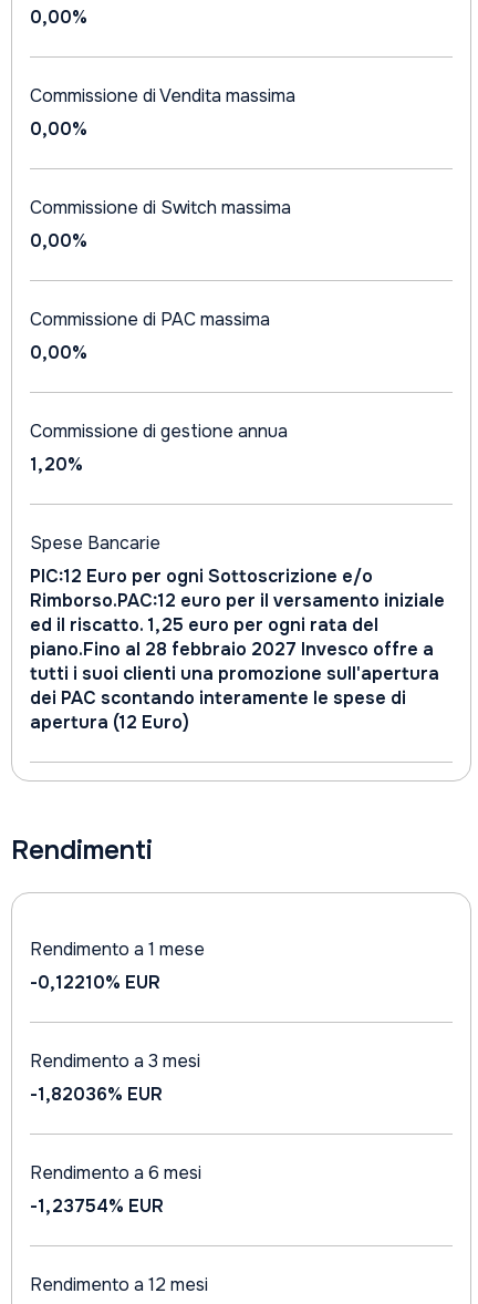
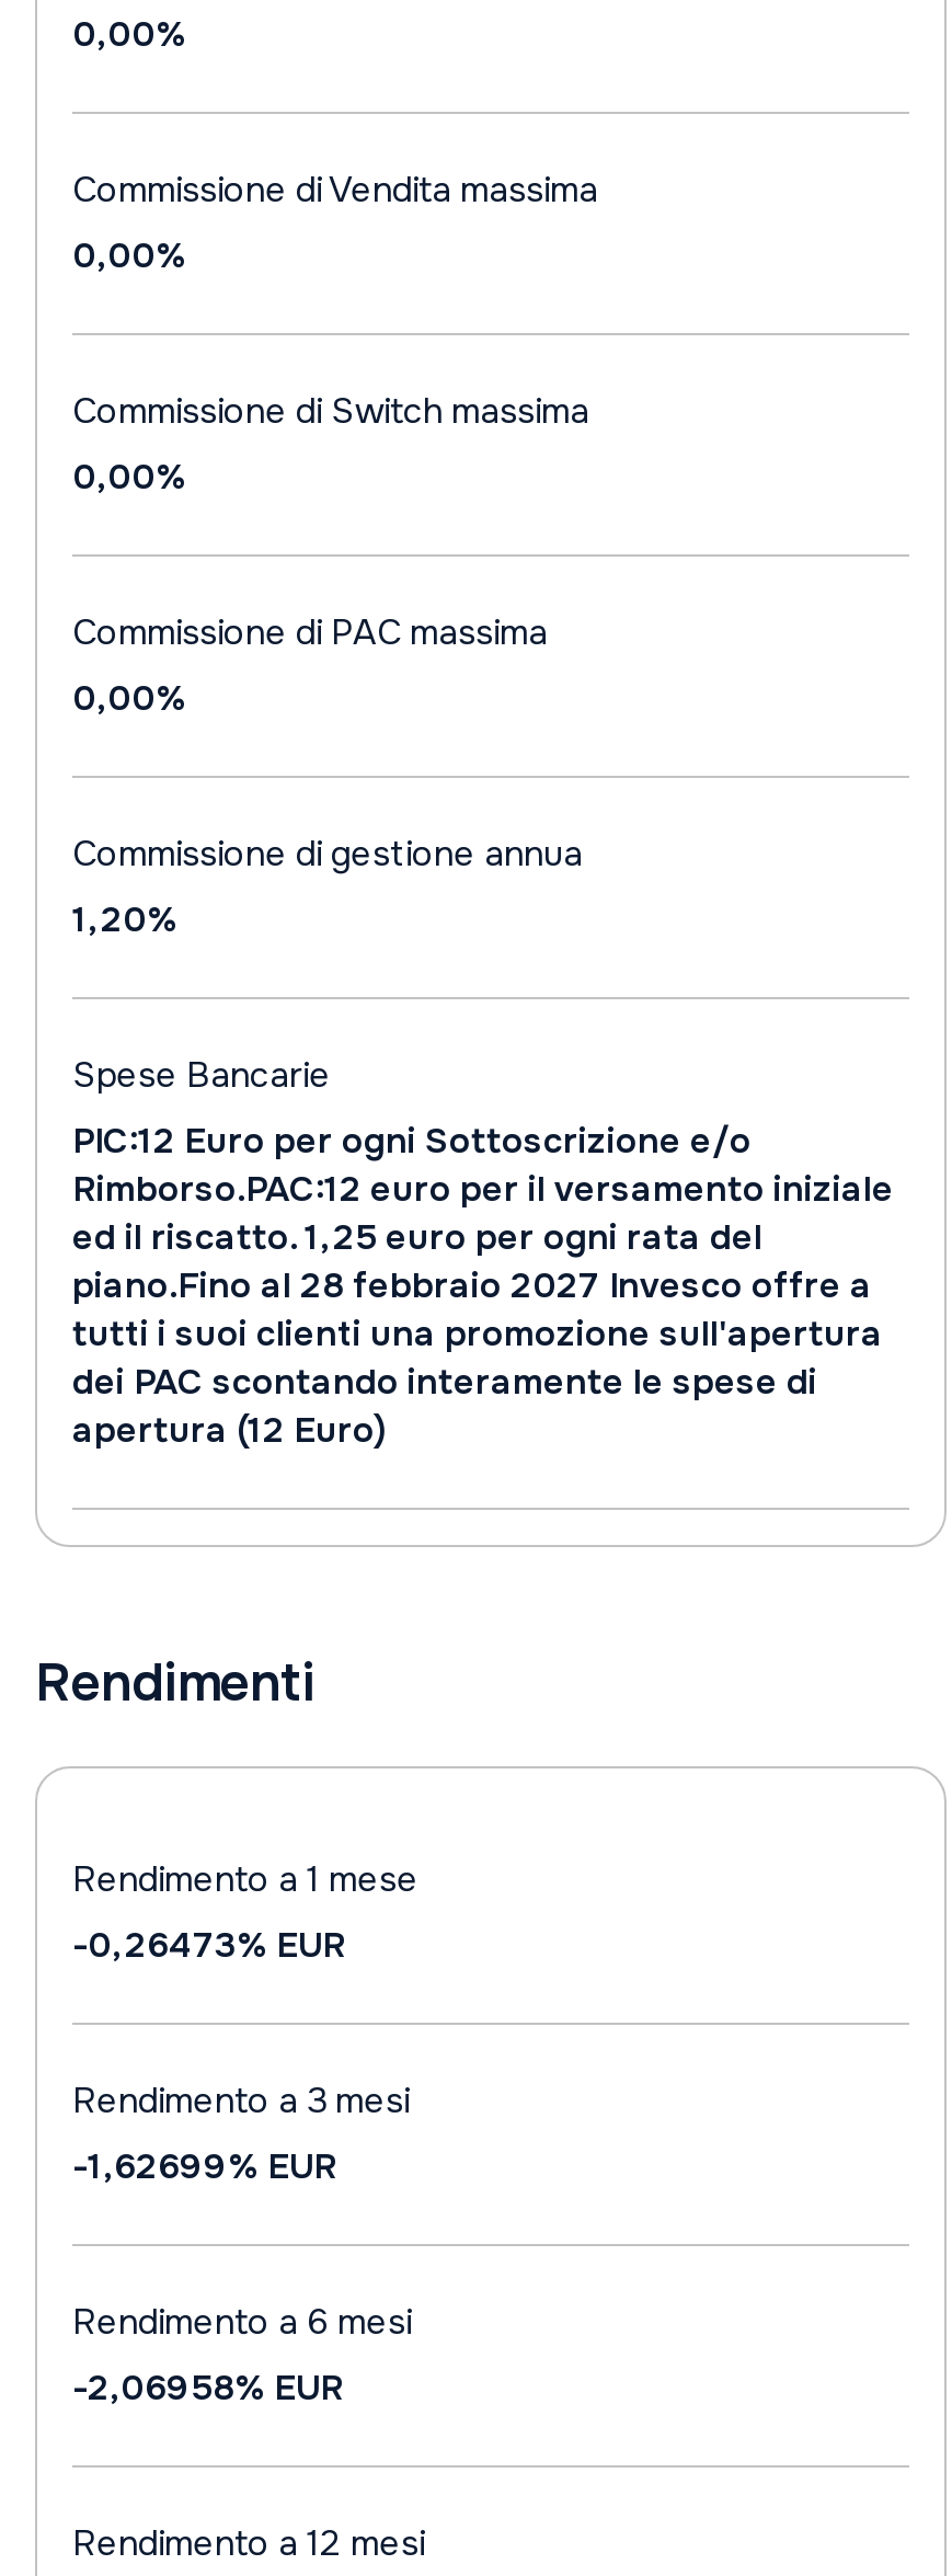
[30,971,160,994] -0,12210% EUR -> [72,1922,346,1968] -0,26473% EUR
[30,1083,163,1106] -1,82036% EUR -> [72,2143,337,2189] -1,62699% EUR
[30,1194,164,1218] -1,23754% EUR -> [72,2365,344,2411] -2,06958% EUR

